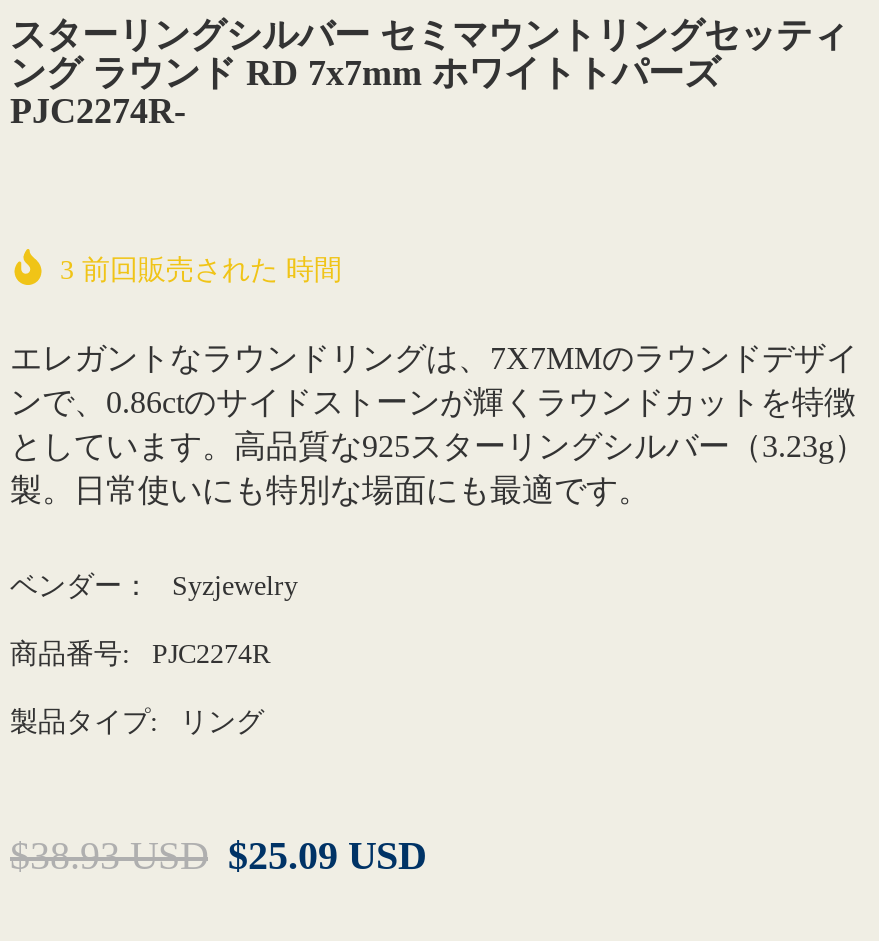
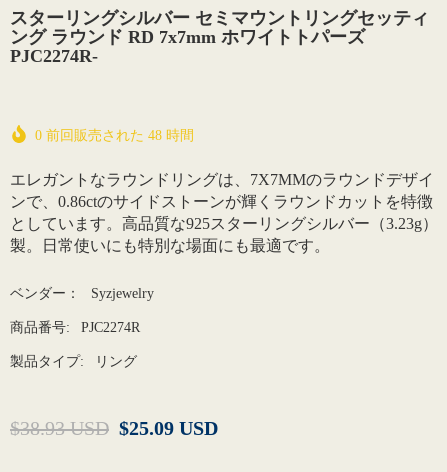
[60,255,342,285] 3前回販売された時間 -> [35,128,194,143] 0前回販売された48時間

